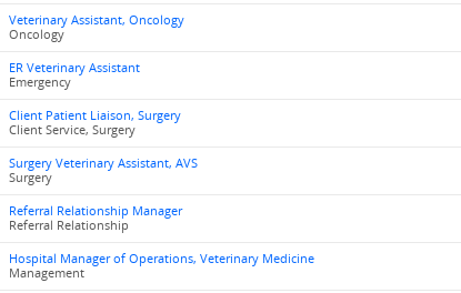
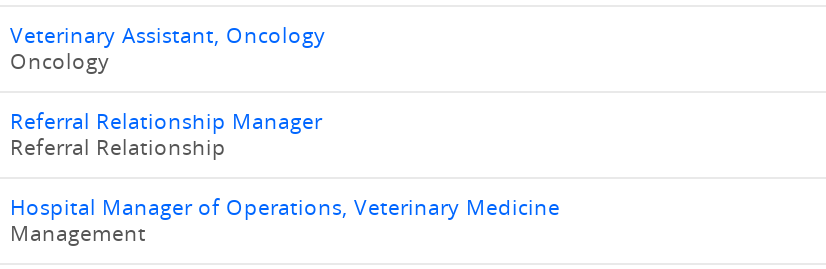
[9,60,198,185] ER Veterinary Assistant | Emergency | Client Patient Liaison, Surgery | Client Service, Surgery | Surgery Veterinary Assistant, AVS | Surgery -> none

